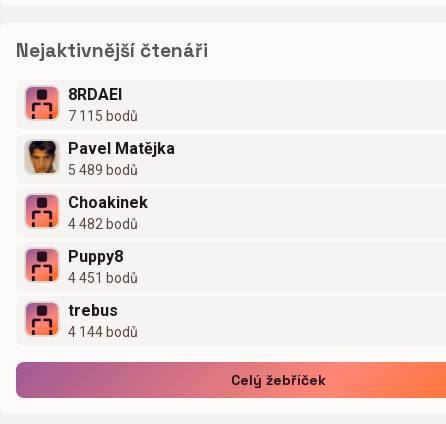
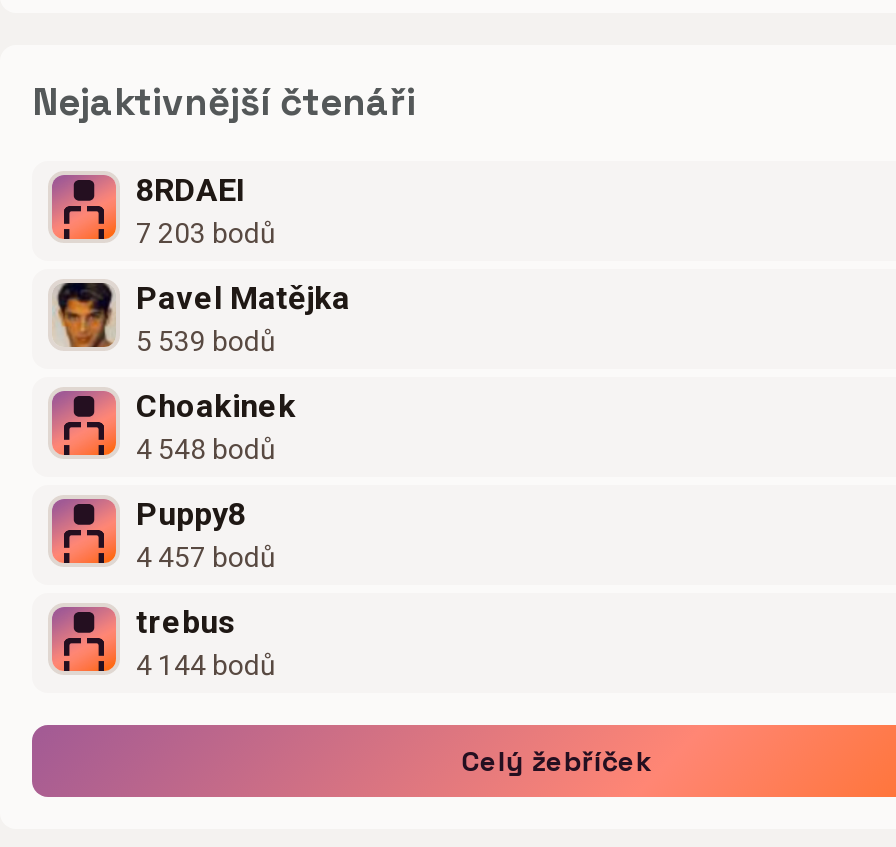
[68,108,138,124] 7 115 bodů -> [136,217,276,249] 7 203 bodů
[68,162,138,178] 5 489 bodů -> [136,325,276,357] 5 539 bodů
[68,216,138,232] 4 482 bodů -> [136,433,276,465] 4 548 bodů
[68,270,138,286] 4 451 bodů -> [136,541,276,573] 4 457 bodů

